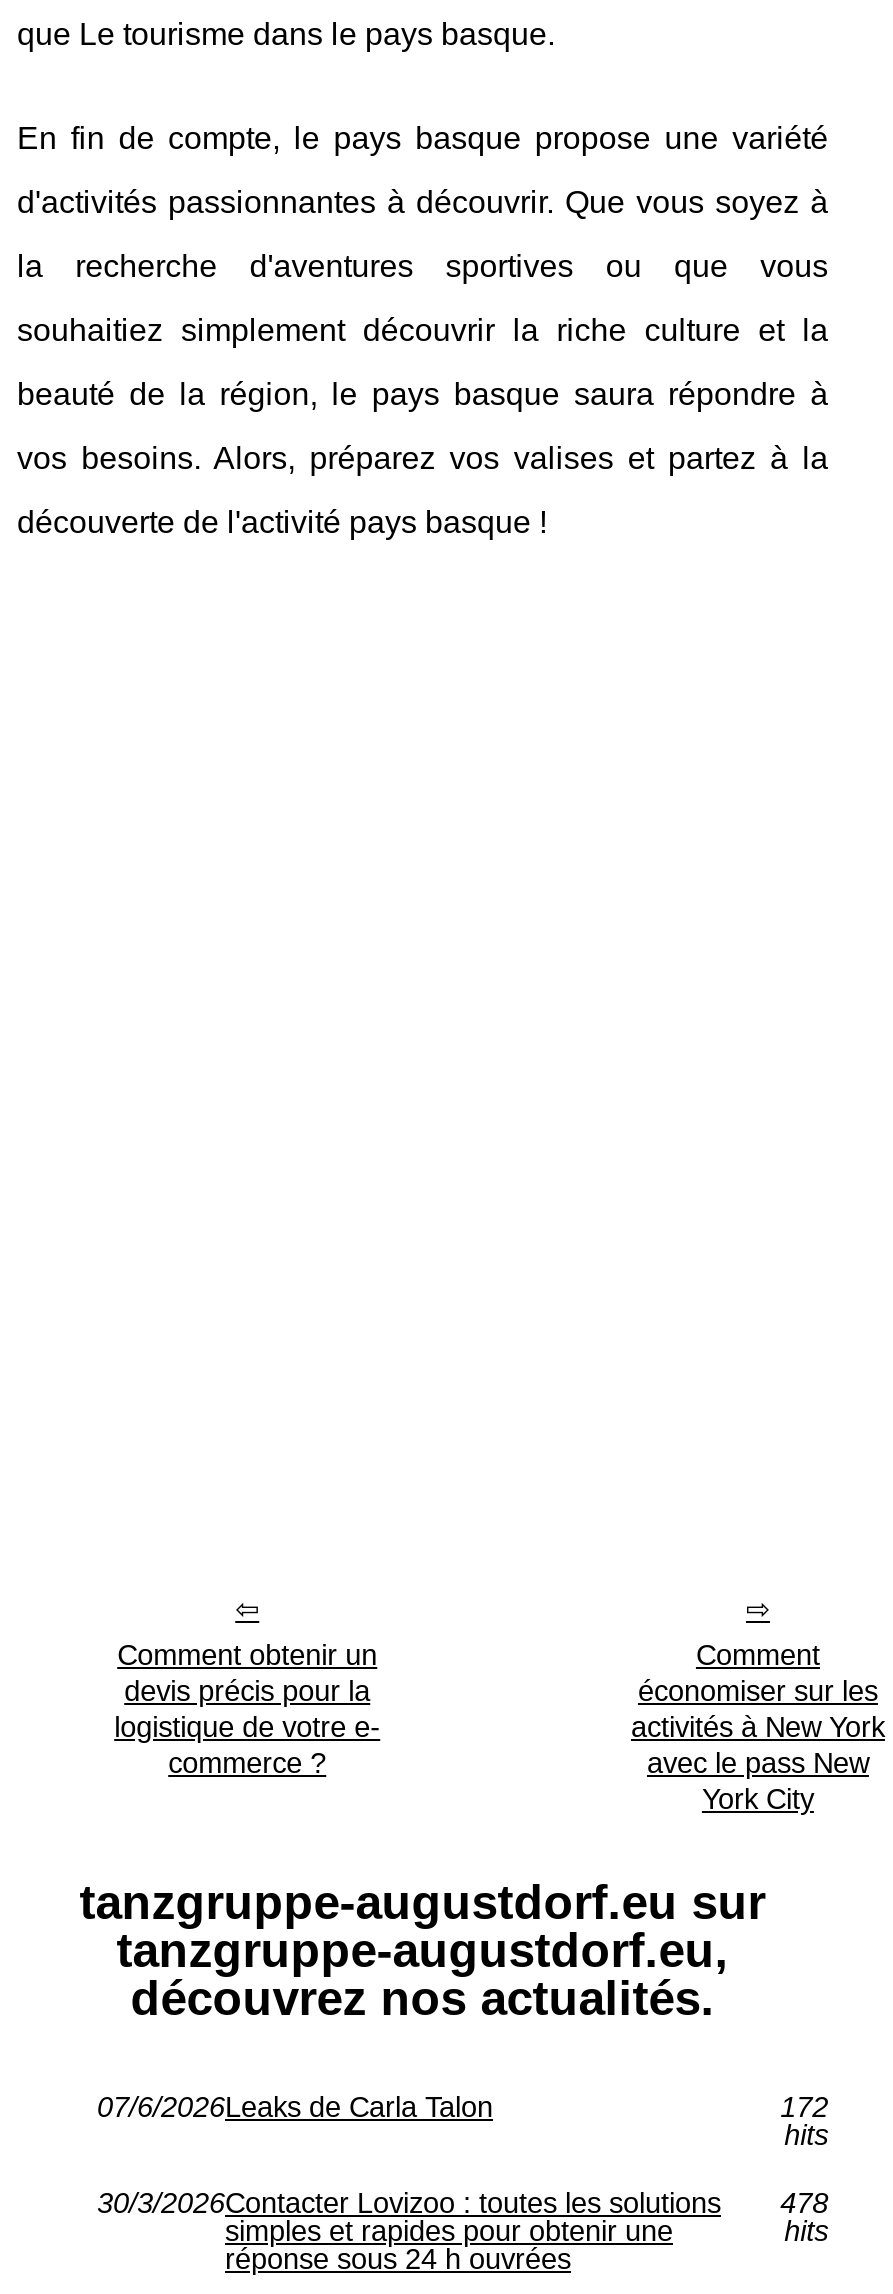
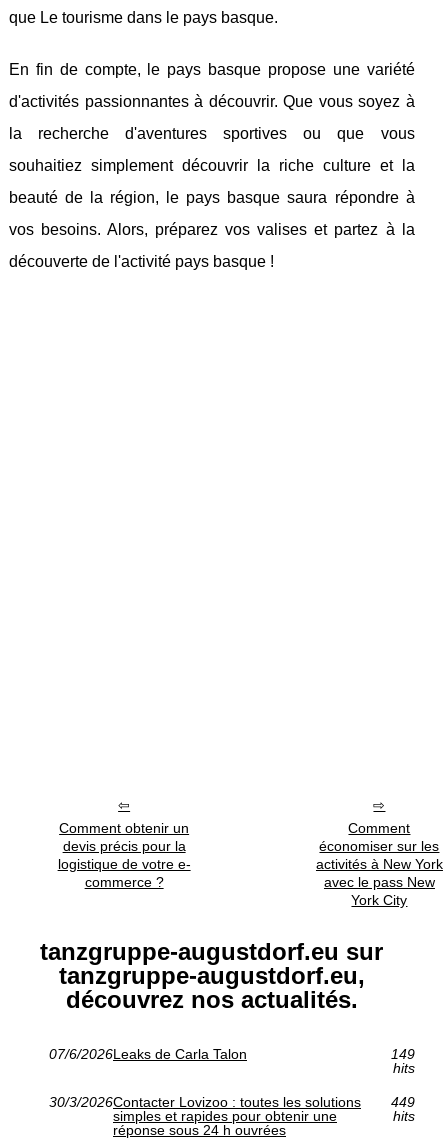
[780,2091,828,2123] 172 -> [391,1046,415,1062] 149
[97,2187,828,2219] 30/3/2026Contacter Lovizoo : toutes les solutions 478 -> [49,1094,415,1110] 30/3/2026Contacter Lovizoo : toutes les solutions 449

